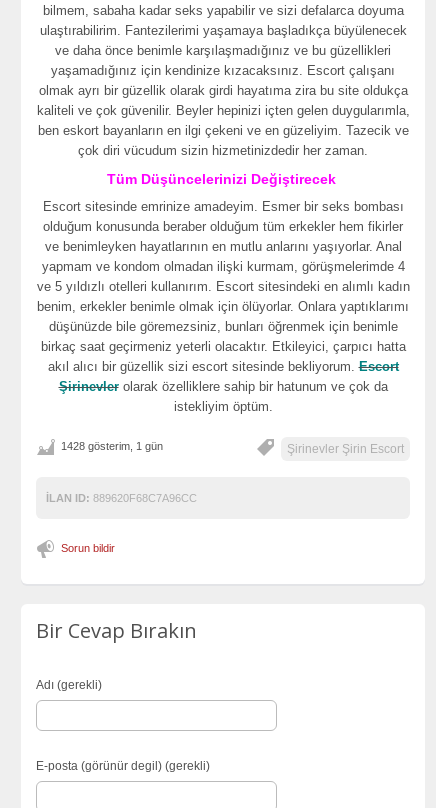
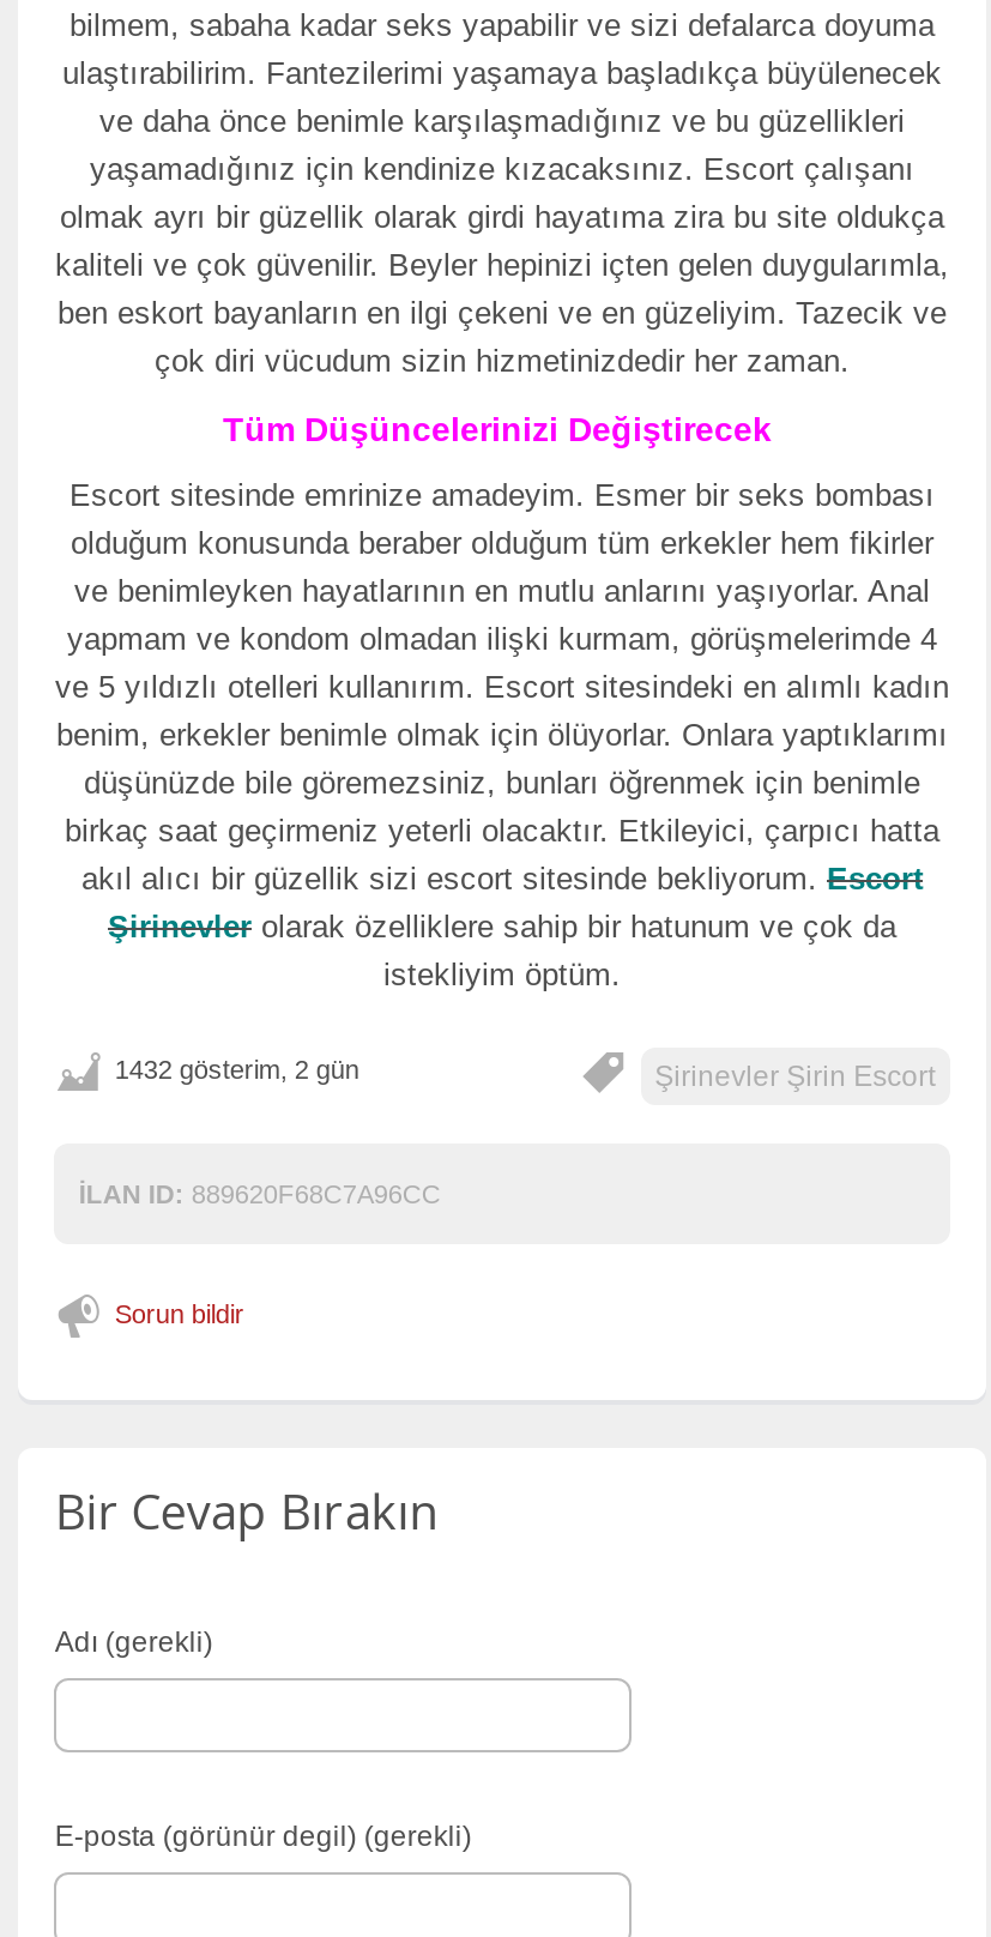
[61,440,163,452] 1428 gösterim, 1 gün -> [115,1055,359,1084] 1432 gösterim, 2 gün

